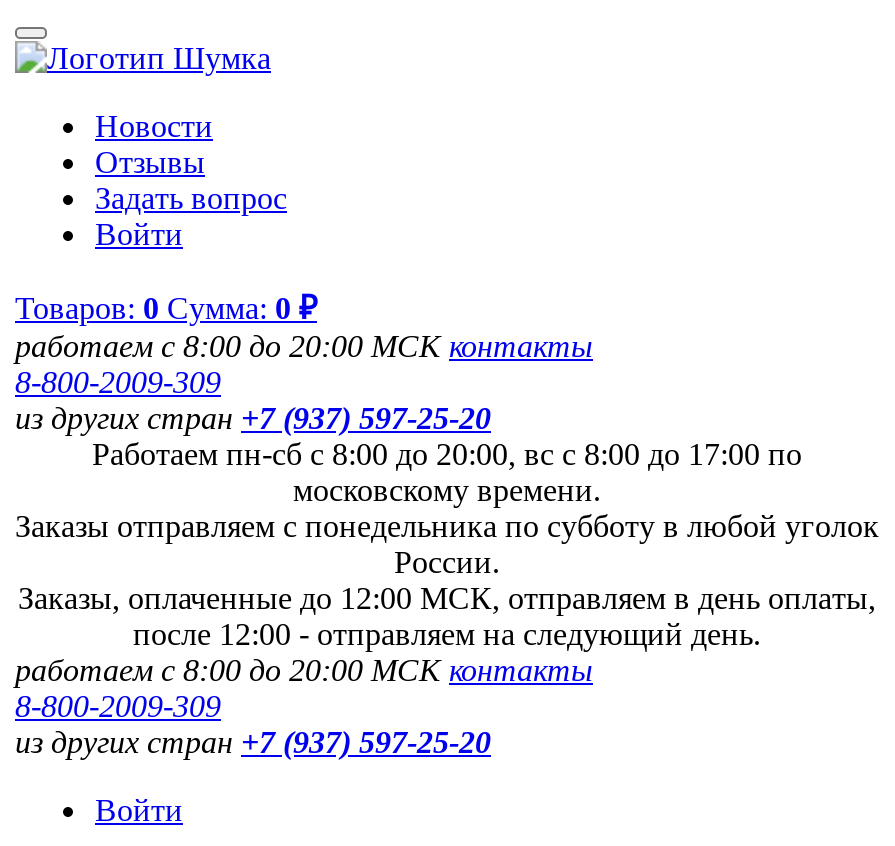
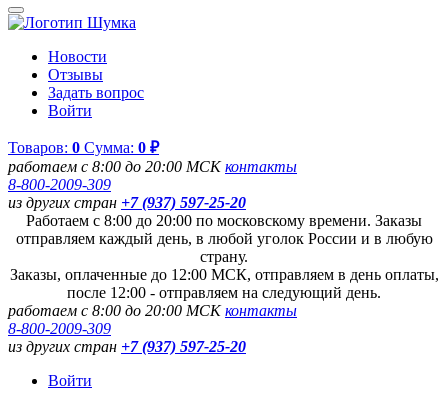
[15,437,879,579] Работаем пн-сб с 8:00 до 20:00, вс с 8:00 до 17:00 по | московскому времени. | Заказы отправляем с понедельника по субботу в любой уголок | России. -> [15,212,432,265] Работаем с 8:00 до 20:00 по московскому времени. Заказы | отправляем каждый день, в любой уголок России и в любую | страну.

